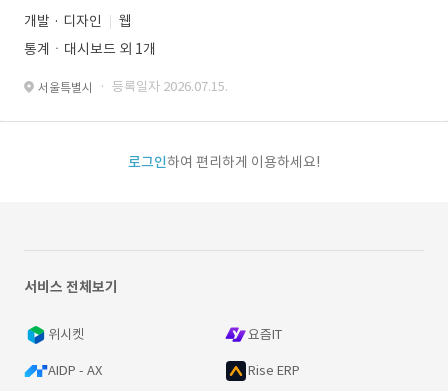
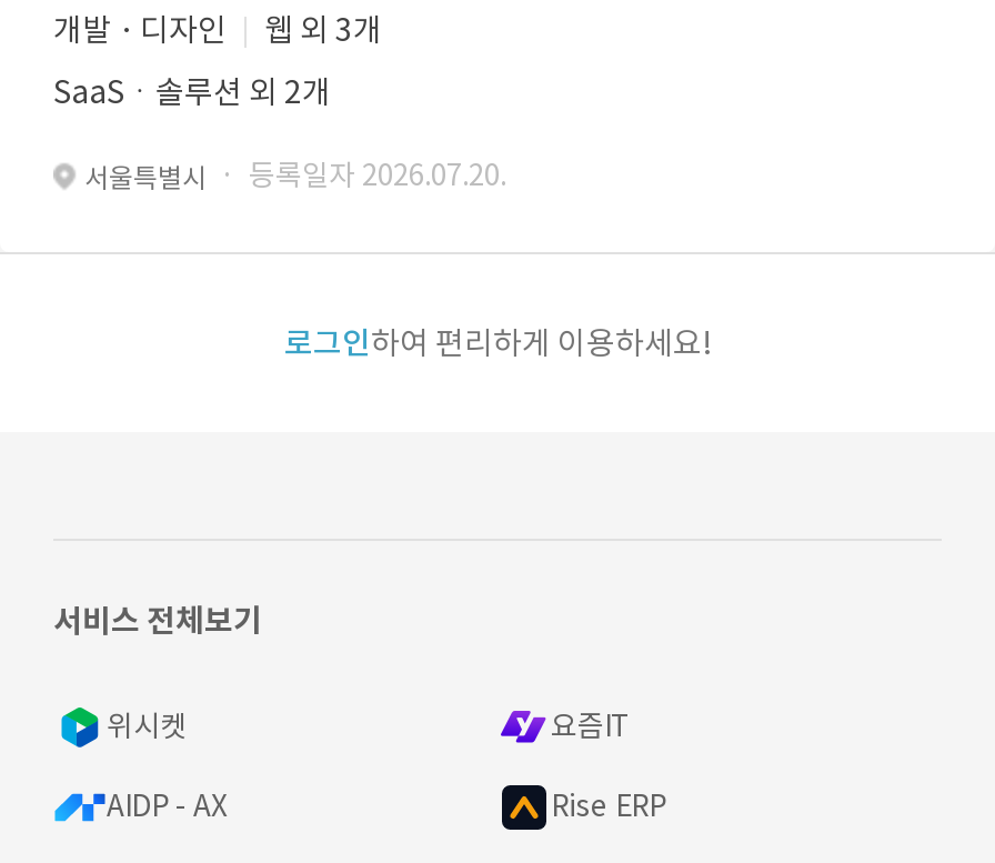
[119,12,132,30] 웹 -> [264,10,382,50] 웹 외 3개
[24,40,156,58] 통계ㆍ대시보드 외 1개 -> [53,72,331,112] SaaSㆍ솔루션 외 2개
[38,78,228,95] 서울특별시 · 등록일자 2026.07.15. -> [84,157,506,194] 서울특별시 · 등록일자 2026.07.20.

